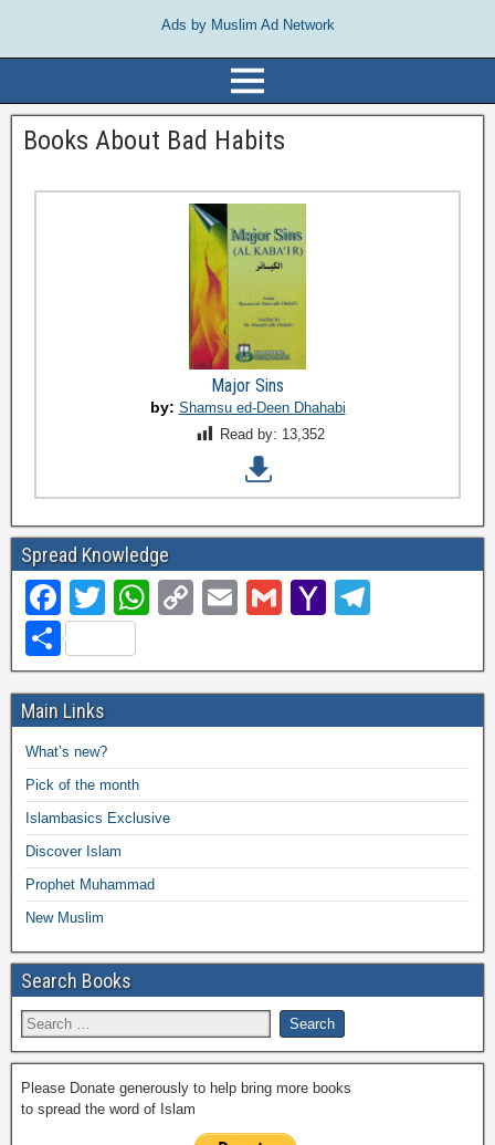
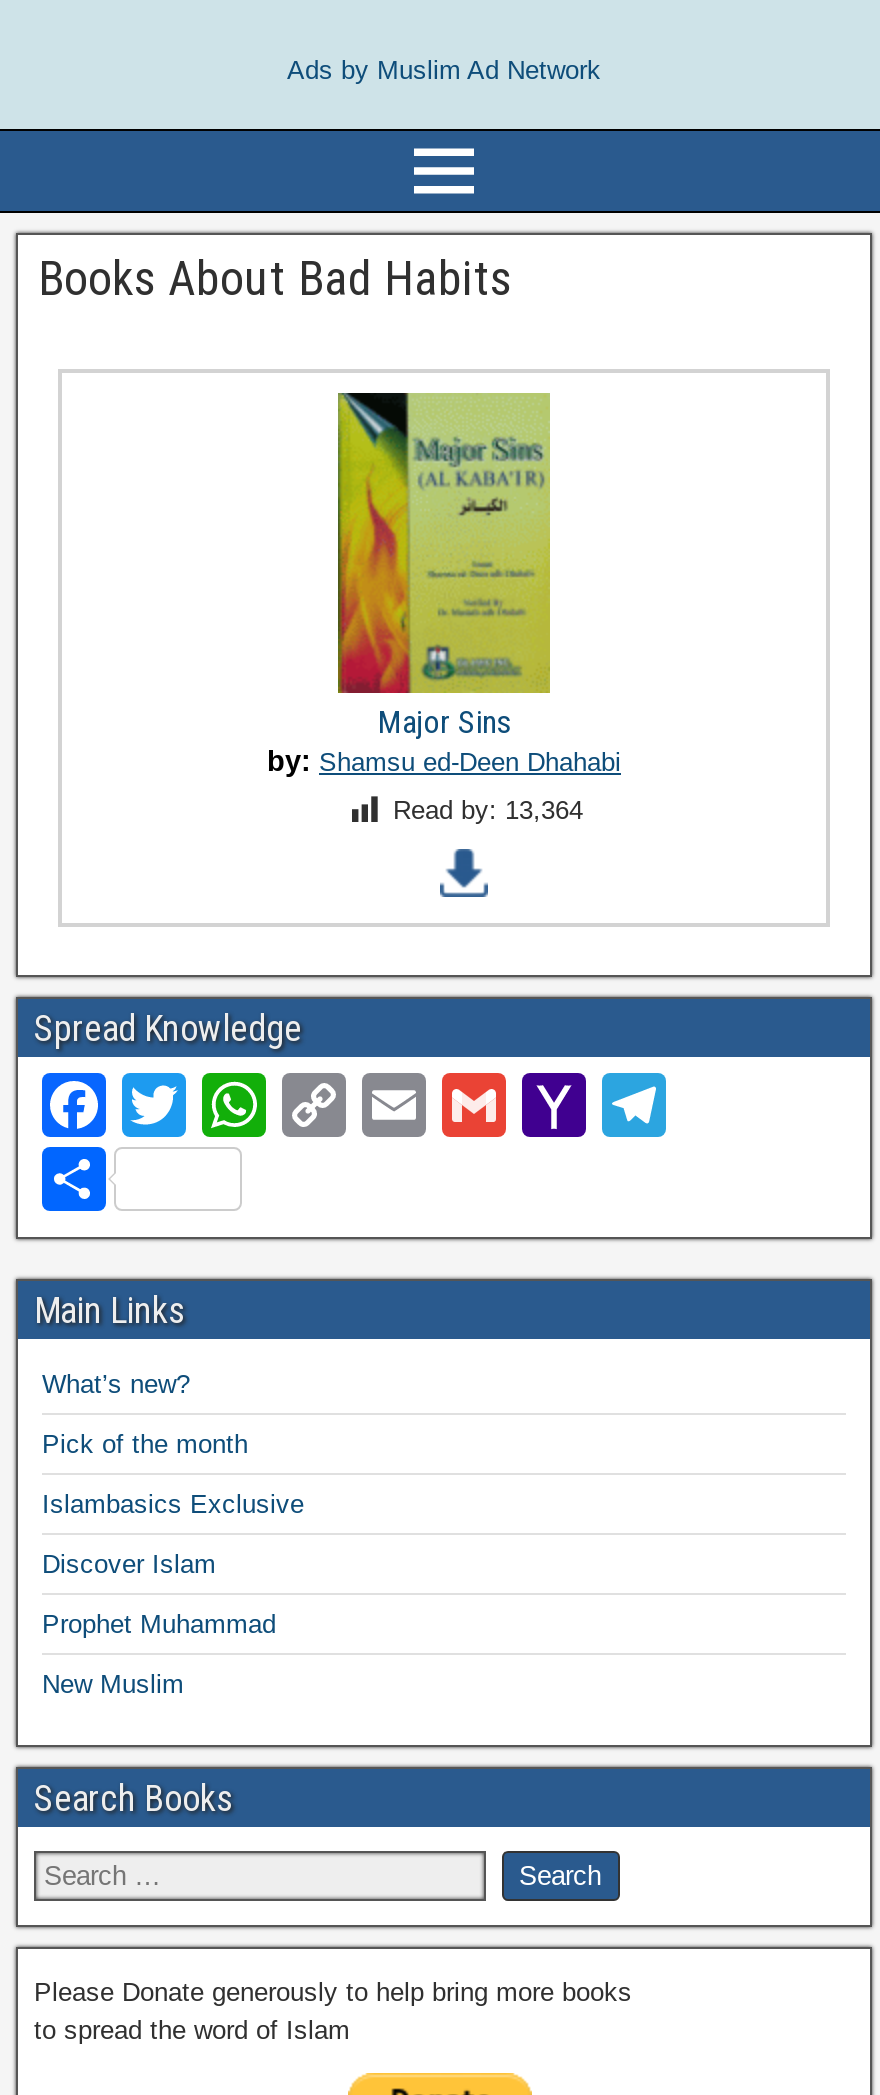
[219,426,324,443] Read by: 13,352 -> [393,795,583,825] Read by: 13,364

